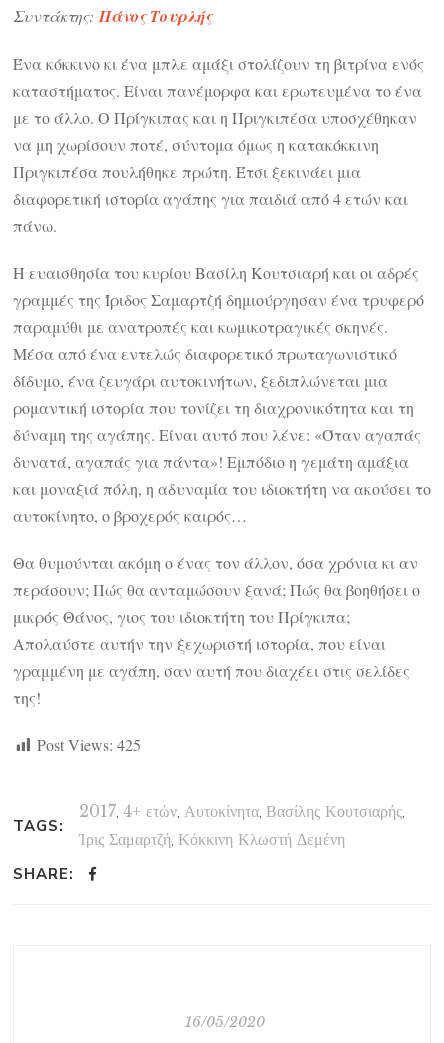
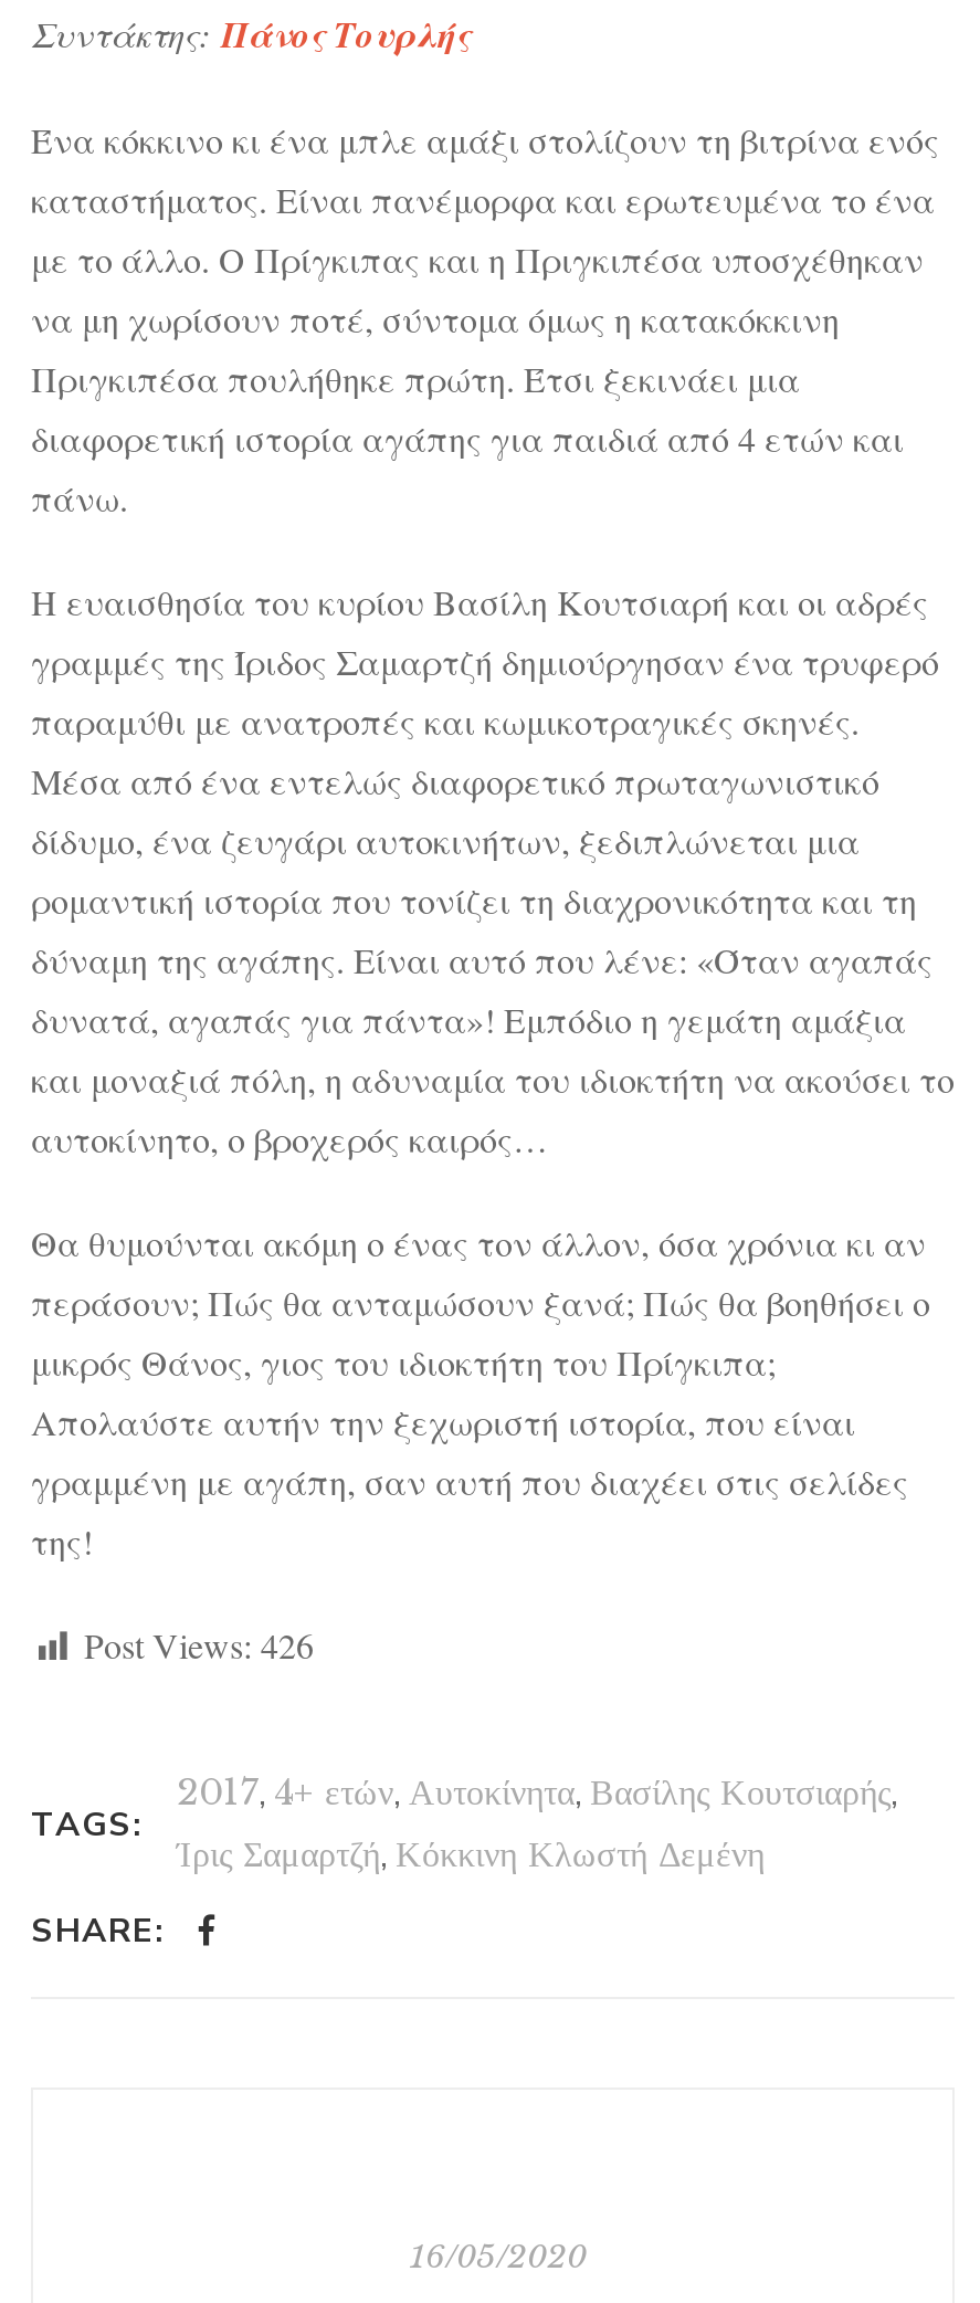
[37,734,141,755] Post Views: 425 -> [84,1621,314,1667] Post Views: 426

